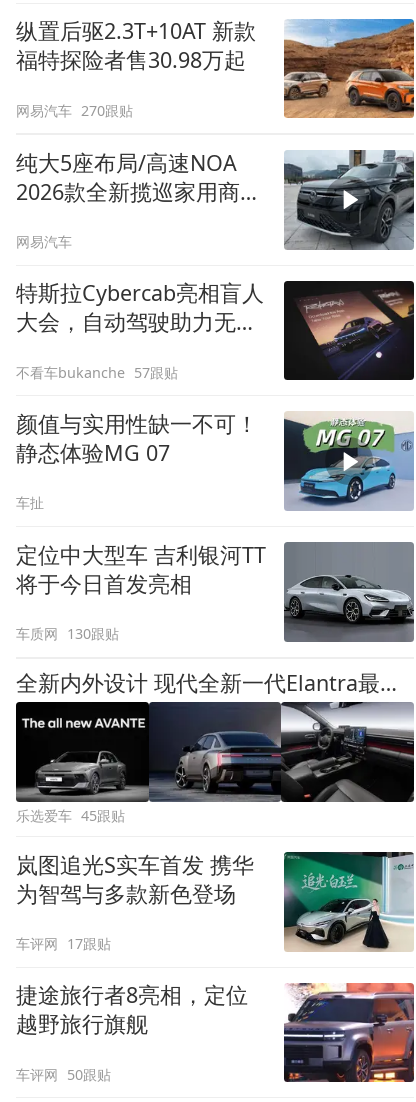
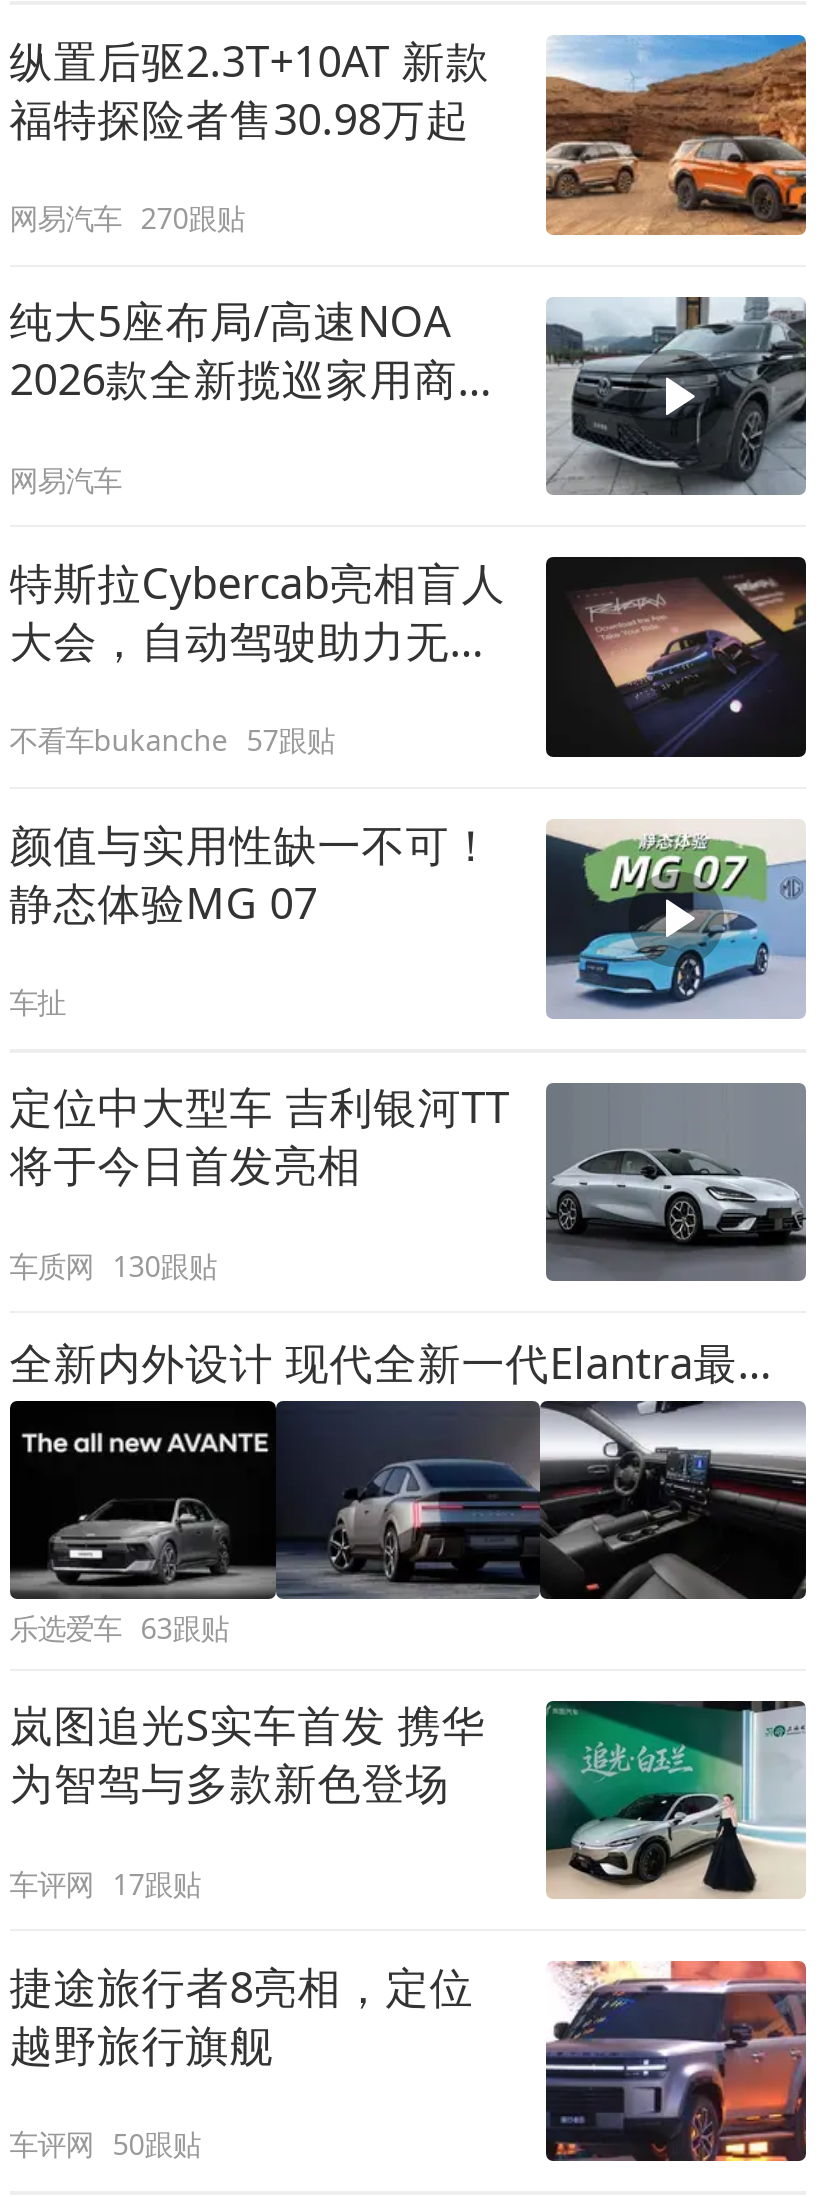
[16,806,125,825] 乐选爱车 45跟贴 -> [9,1609,229,1647] 乐选爱车 63跟贴

